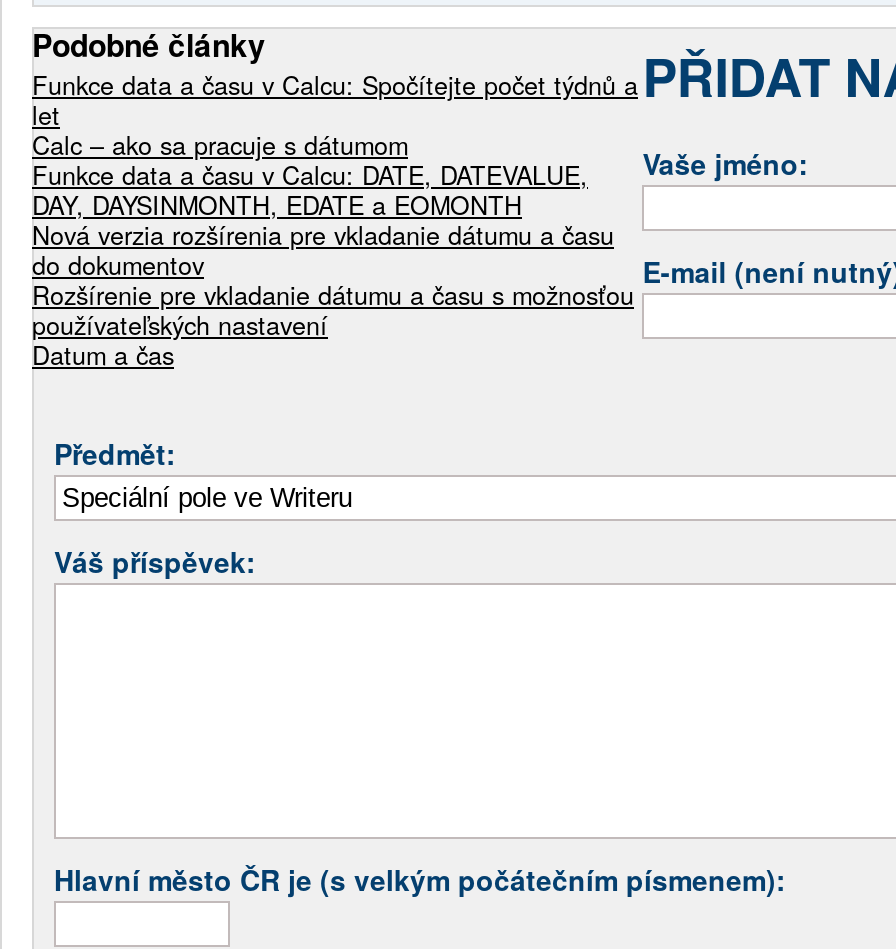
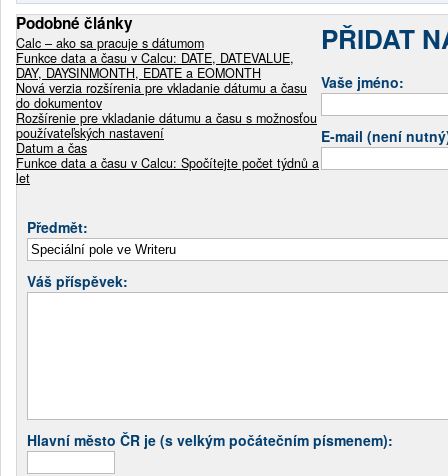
moved [32,67,638,133] -> [16,154,319,187]: Funkce data a času v Calcu: Spočítejte počet týdnů a | let
moved [32,127,634,373] -> [16,34,317,157]: Calc – ako sa pracuje s dátumom | Funkce data a času v Calcu: DATE, DATEVALUE, | DAY, DAYSINMONTH, EDATE a EOMONTH | Nová verzia rozšírenia pre vkladanie dátumu a času | do dokumentov | Rozšírenie pre vkladanie dátumu a času s možnosťou | používateľských nastavení | Datum a čas

